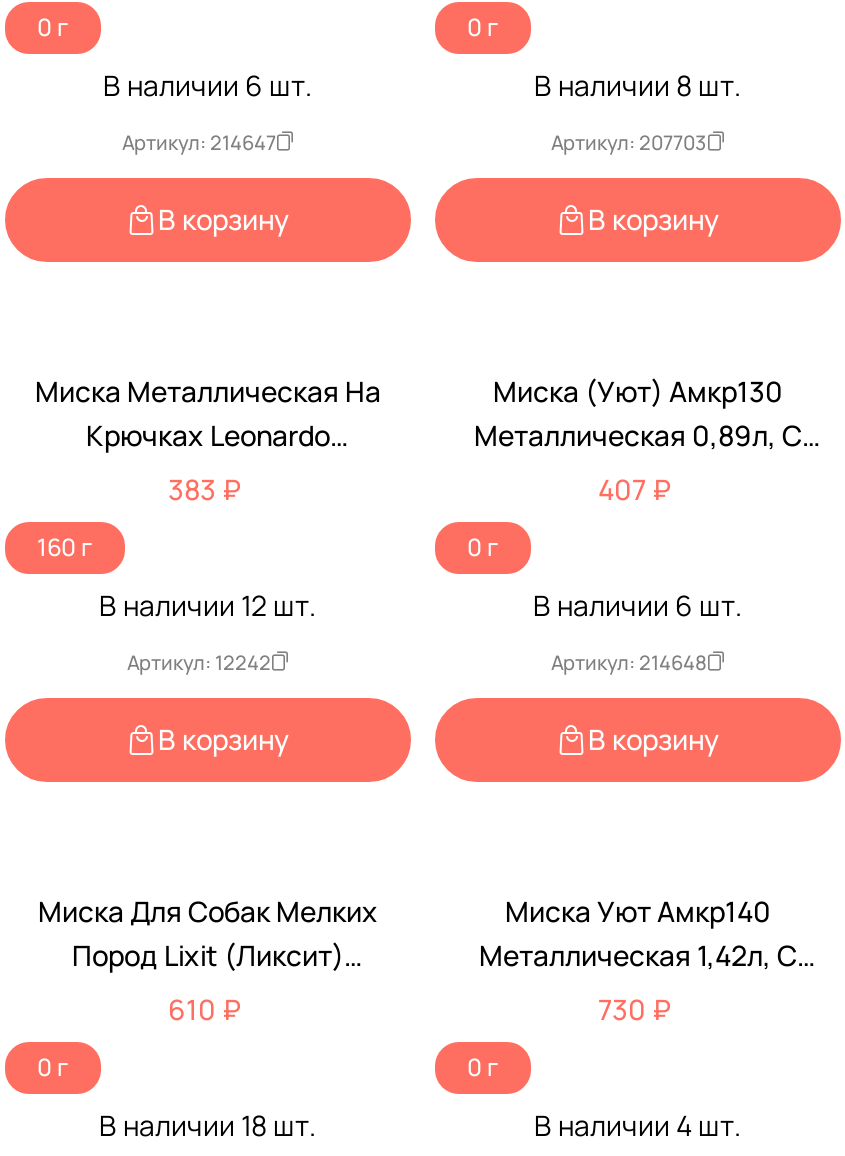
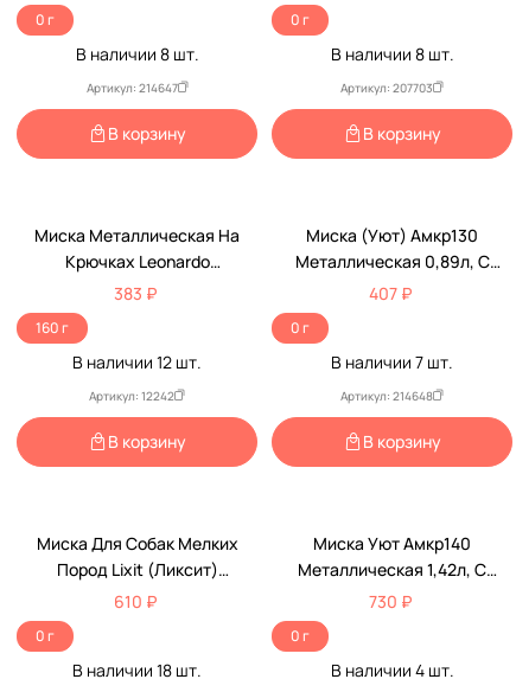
[103,66,313,104] В наличии 6 шт. -> [75,43,199,65] В наличии 8 шт.
[533,586,743,624] В наличии 6 шт. -> [331,351,453,373] В наличии 7 шт.

